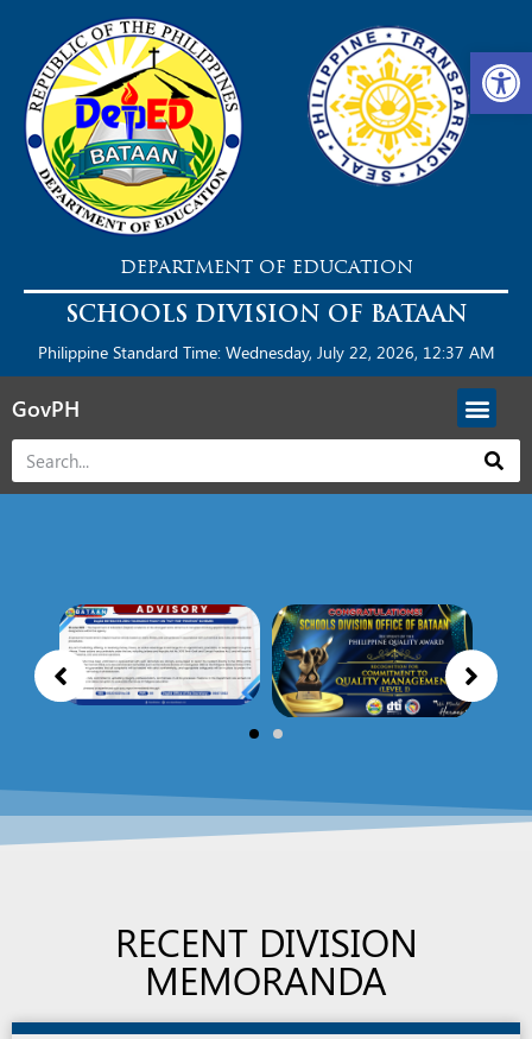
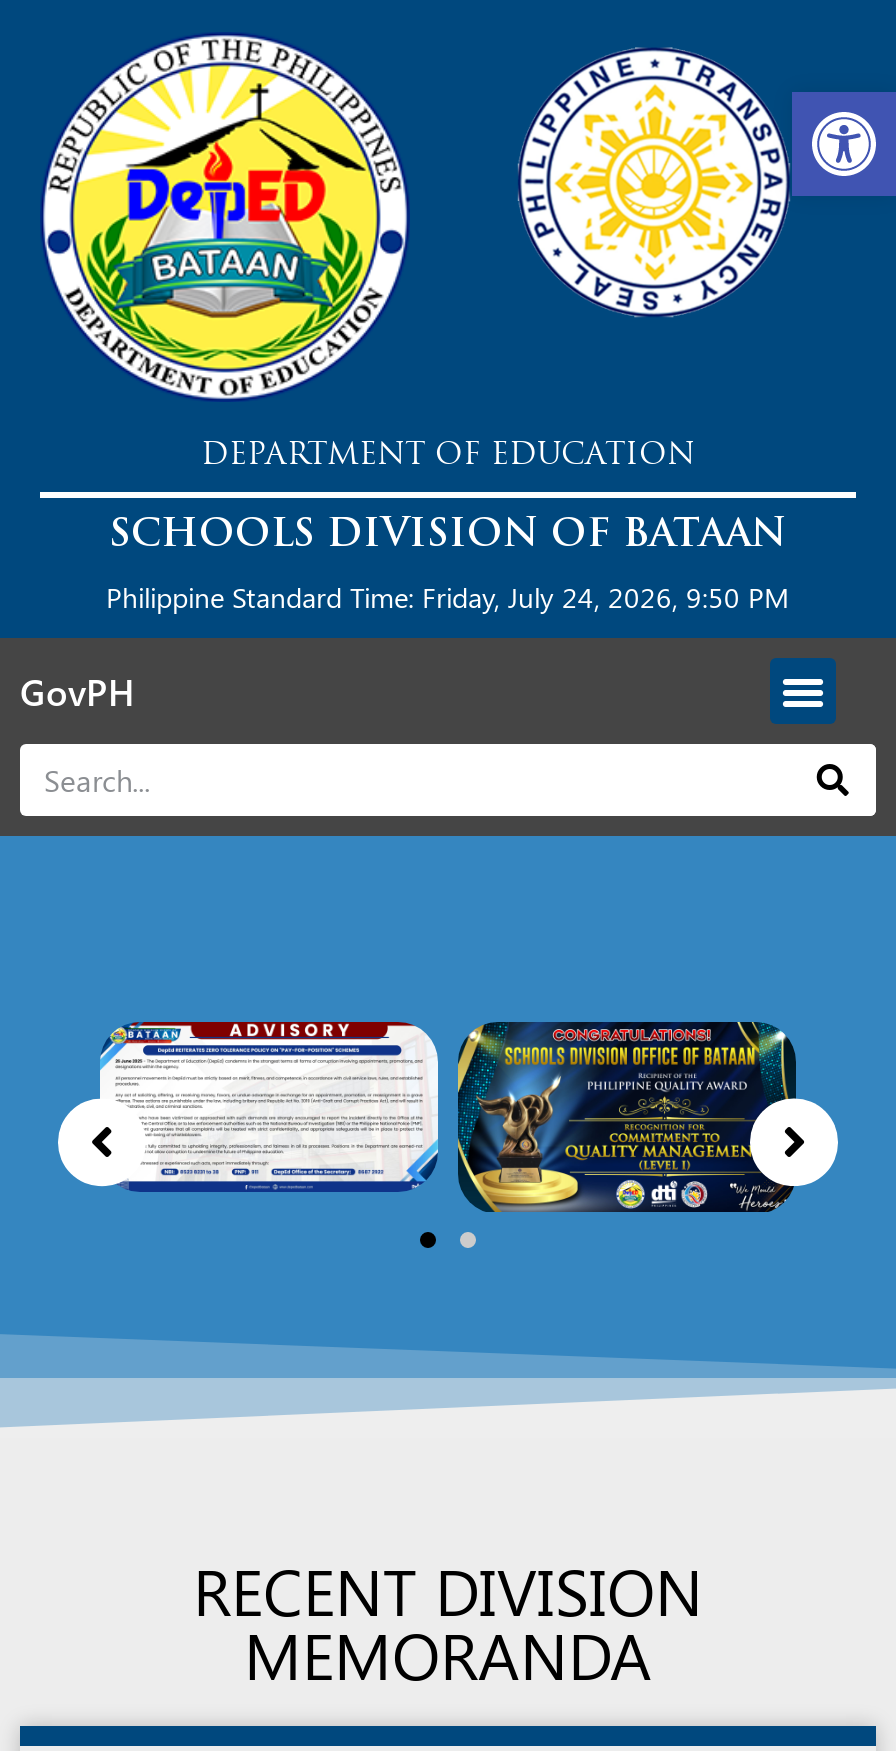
[37,341,495,364] Philippine Standard Time: Wednesday, July 22, 2026, 12:37 AM -> [106,579,790,617] Philippine Standard Time: Friday, July 24, 2026, 9:50 PM

